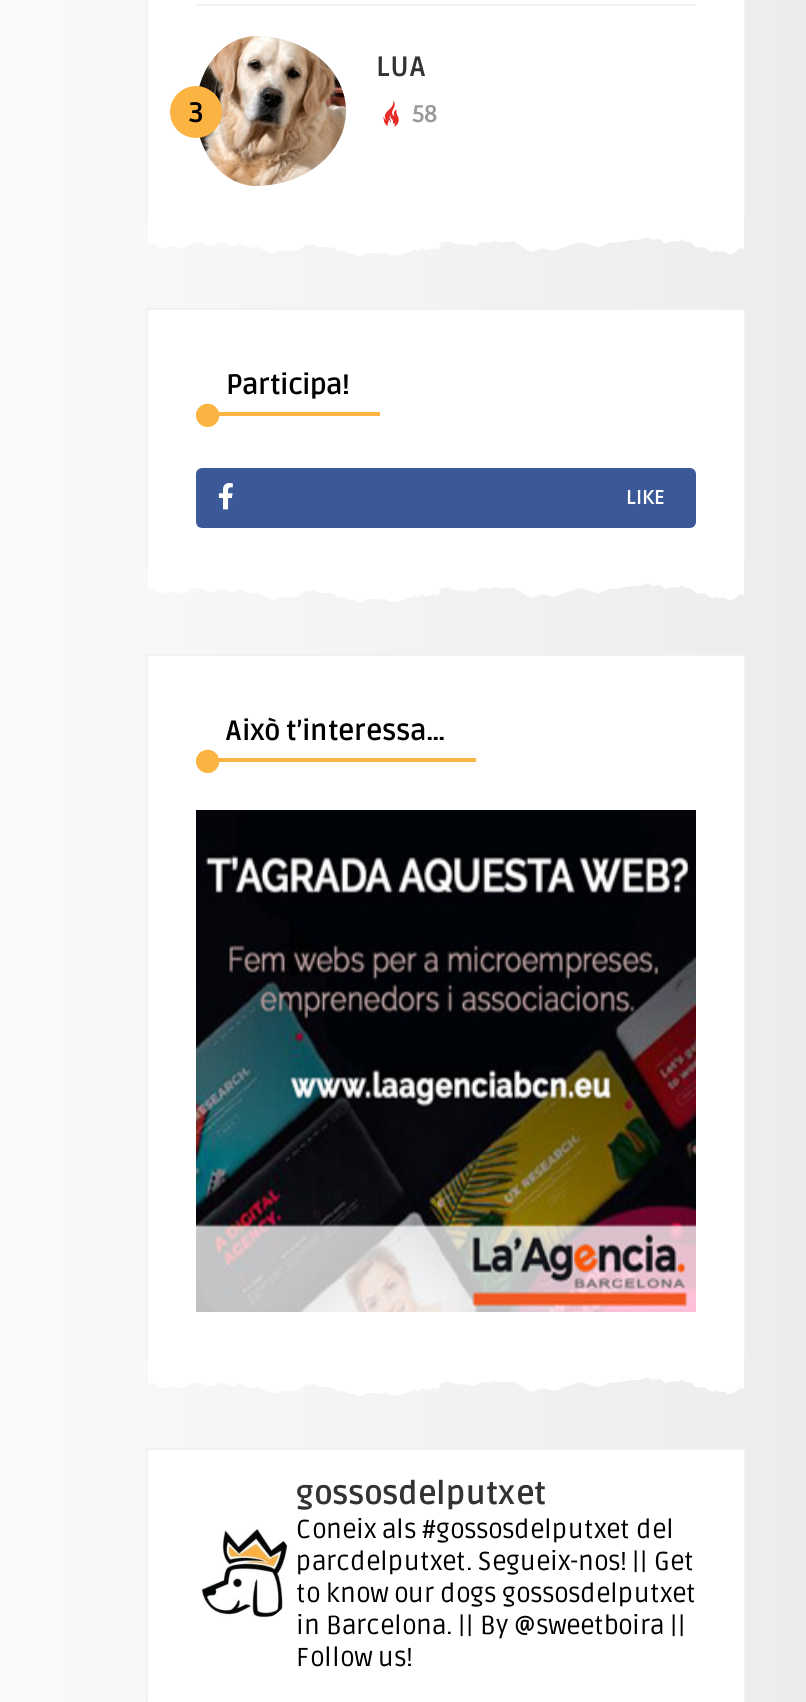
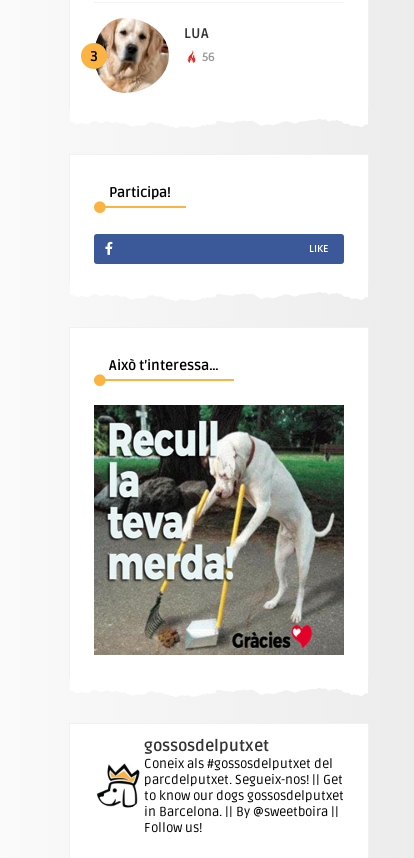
[412,99,438,129] 58 -> [202,49,215,64] 56
[194,808,698,1312] [image] -> [93,404,345,656] [image]

